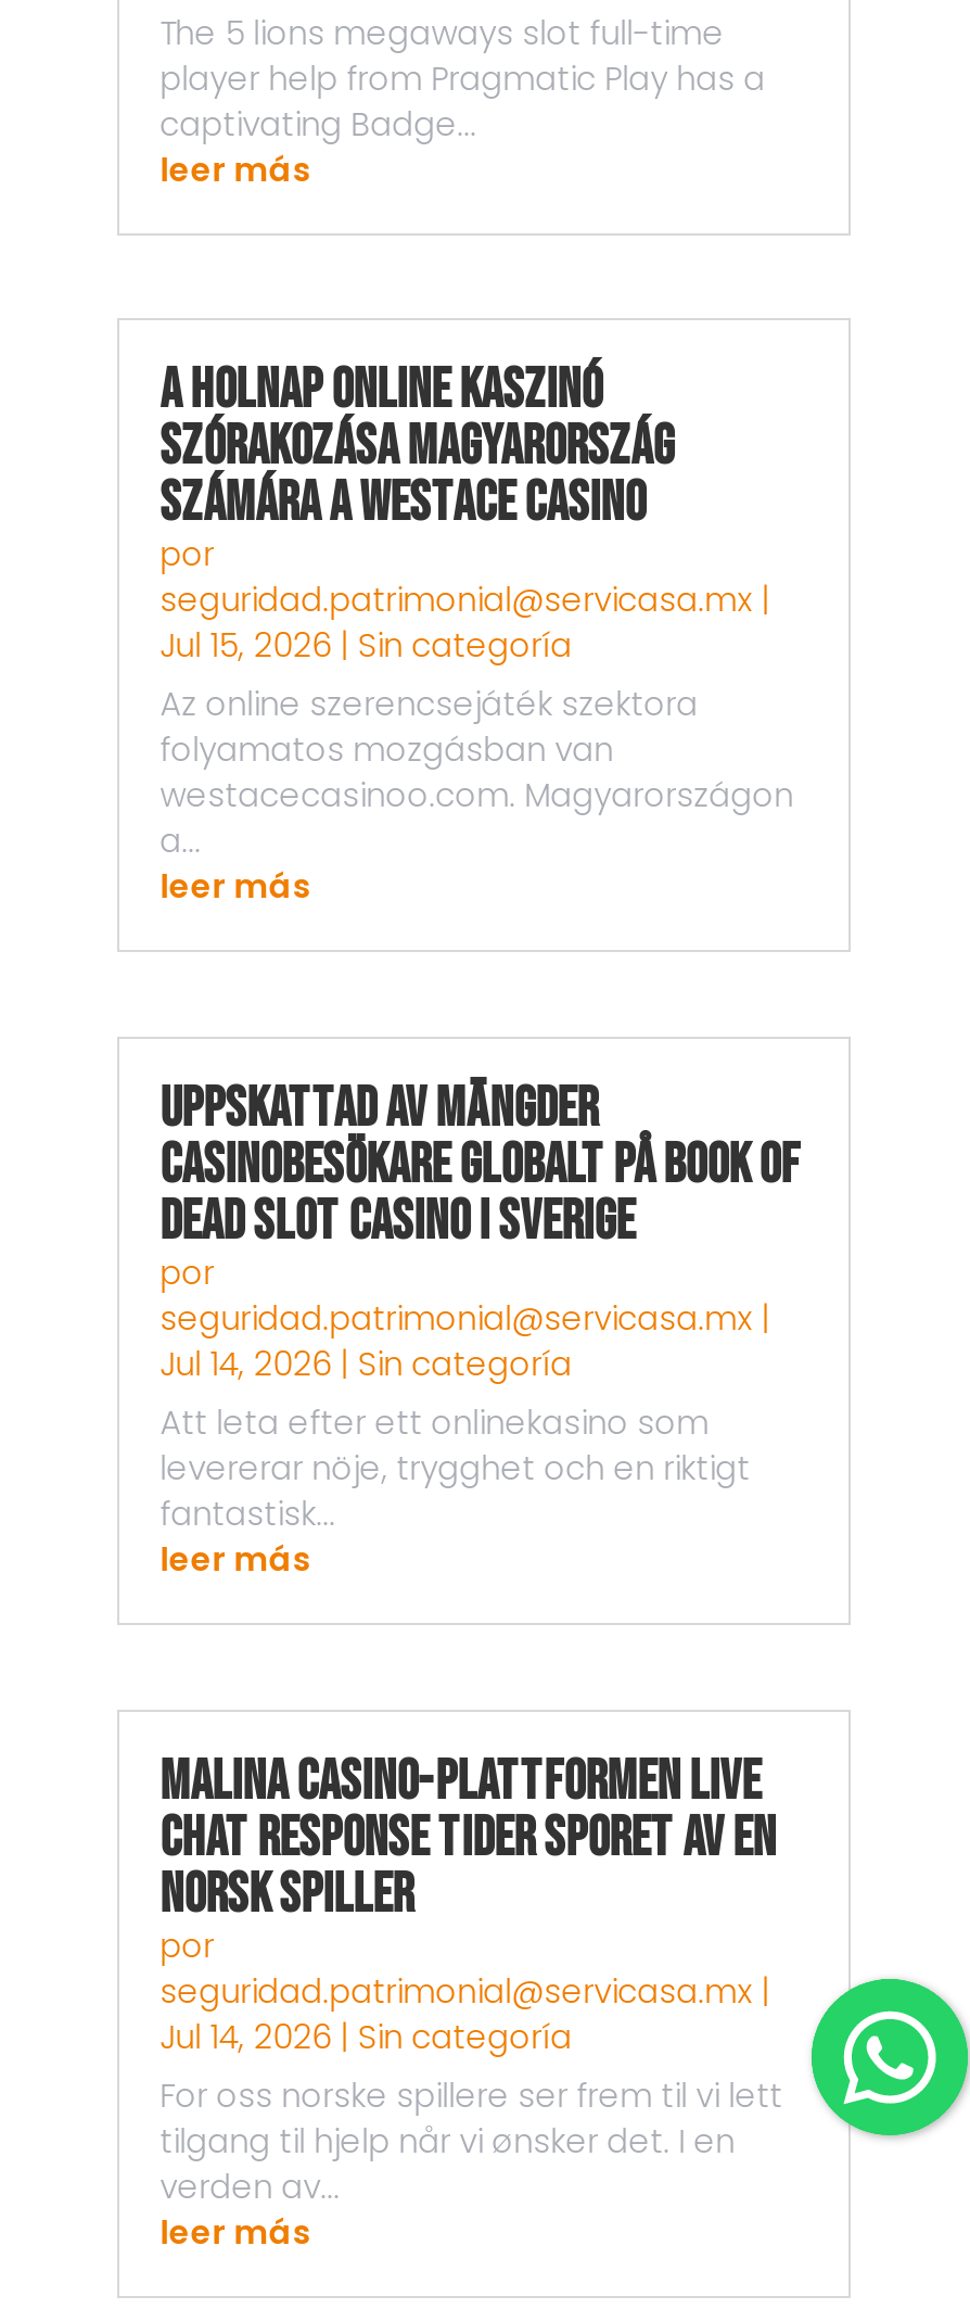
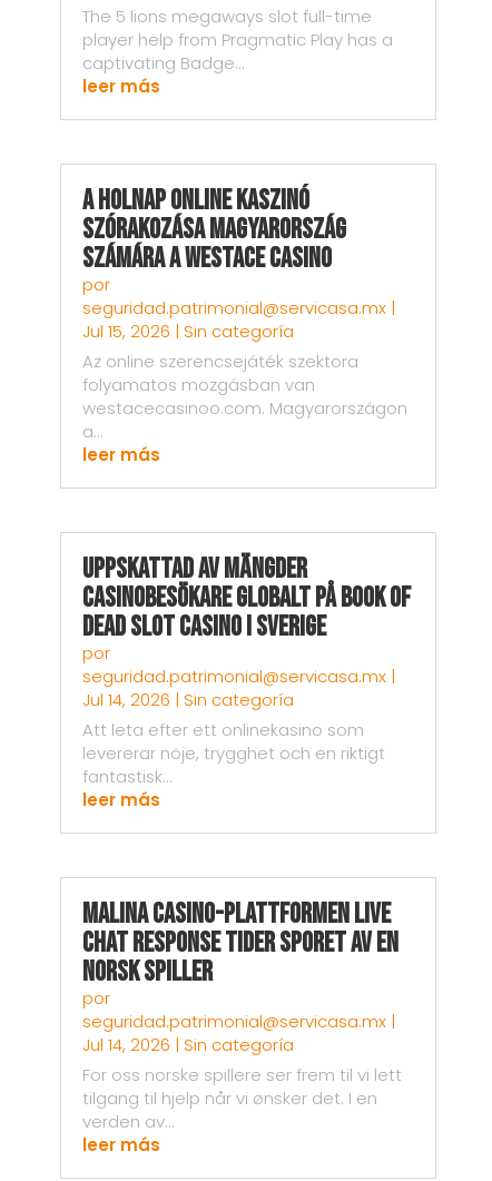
[809,1976,963,2141] [image] -> none

